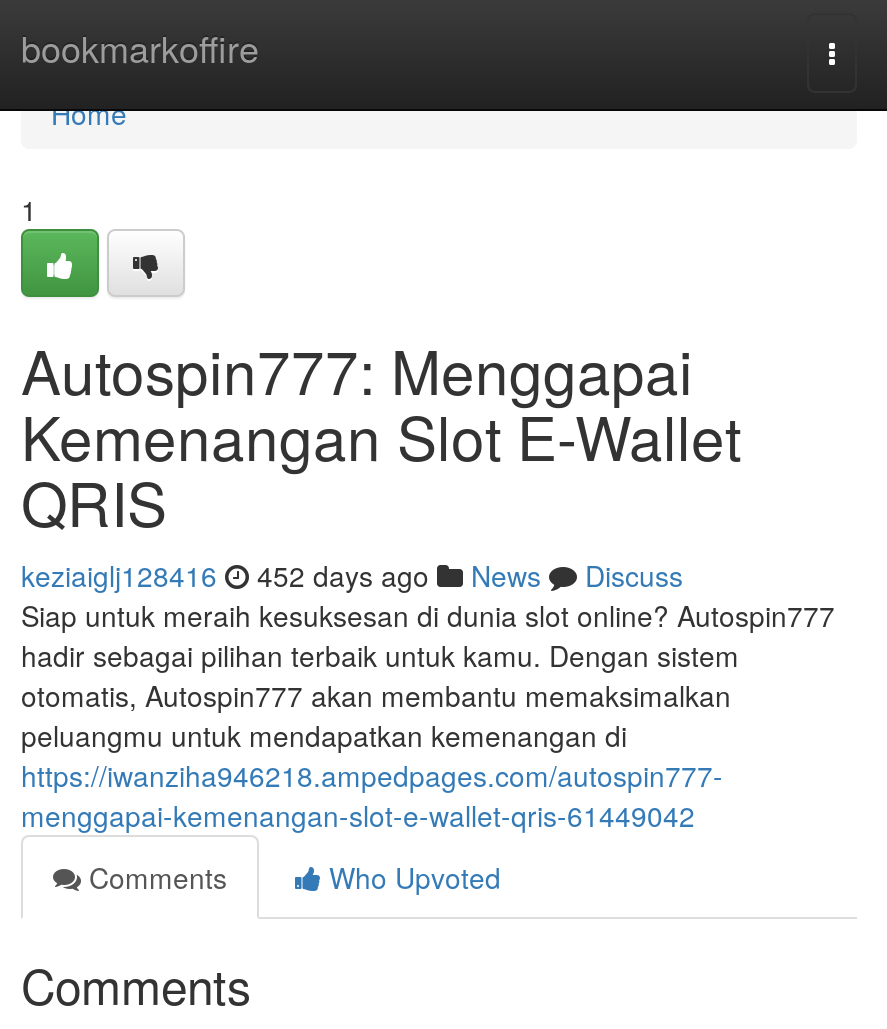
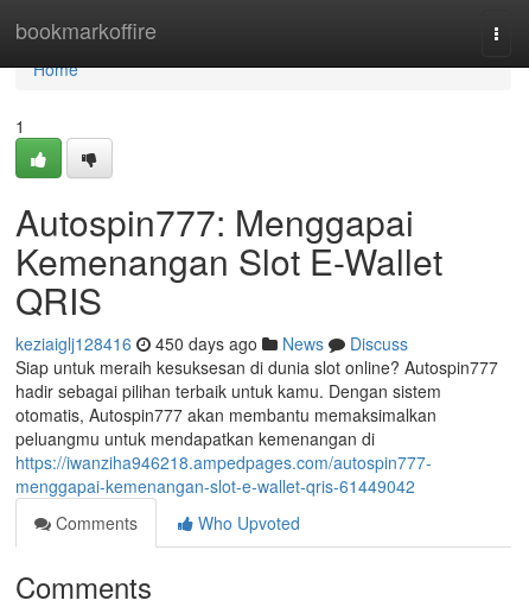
[21,555,683,595] keziaiglj128416 452 days ago News Discuss -> [15,331,408,355] keziaiglj128416 450 days ago News Discuss

